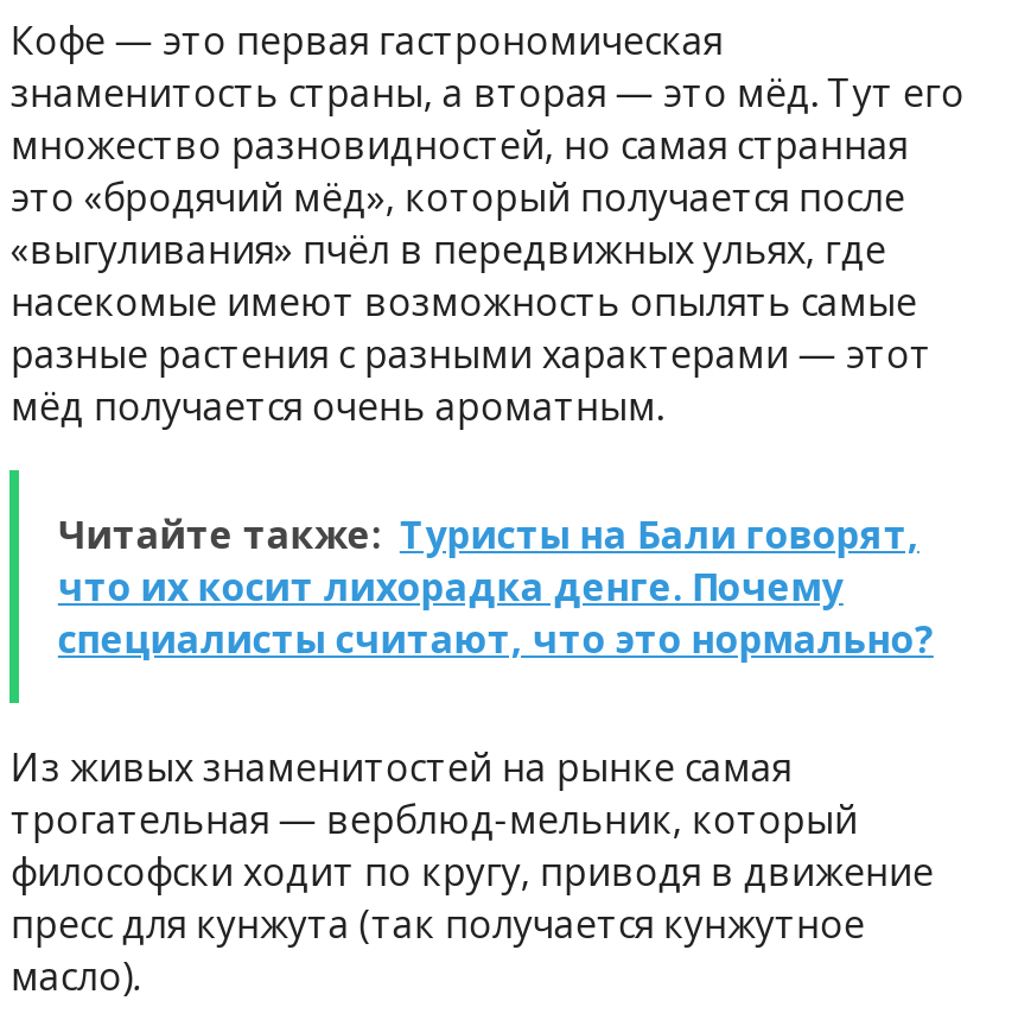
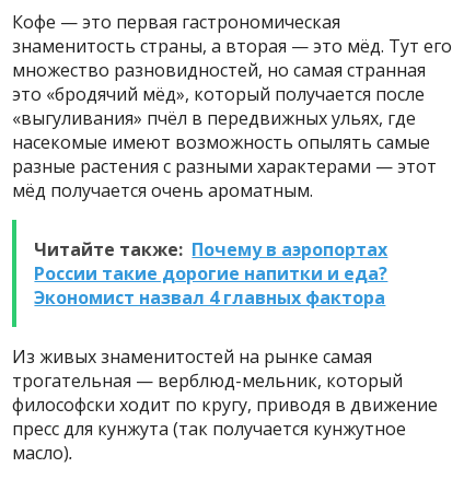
[58,509,934,666] Читайте также: Туристы на Бали говорят, | что их косит лихорадка денге. Почему | специалисты считают, что это нормально? -> [34,238,388,310] Читайте также: Почему в аэропортах | России такие дорогие напитки и еда? | Экономист назвал 4 главных фактора

